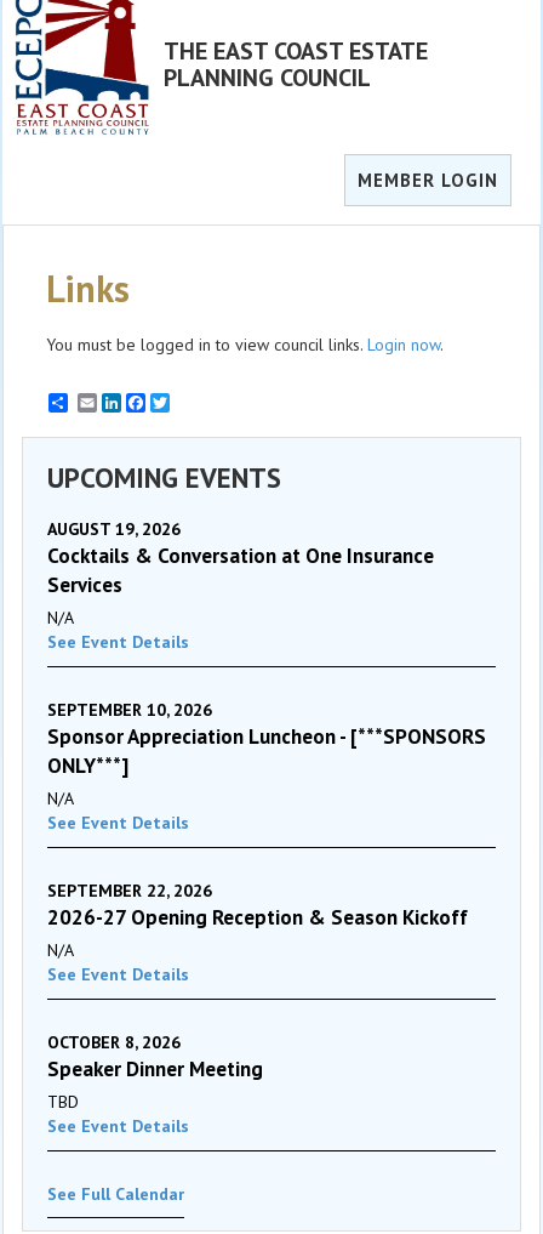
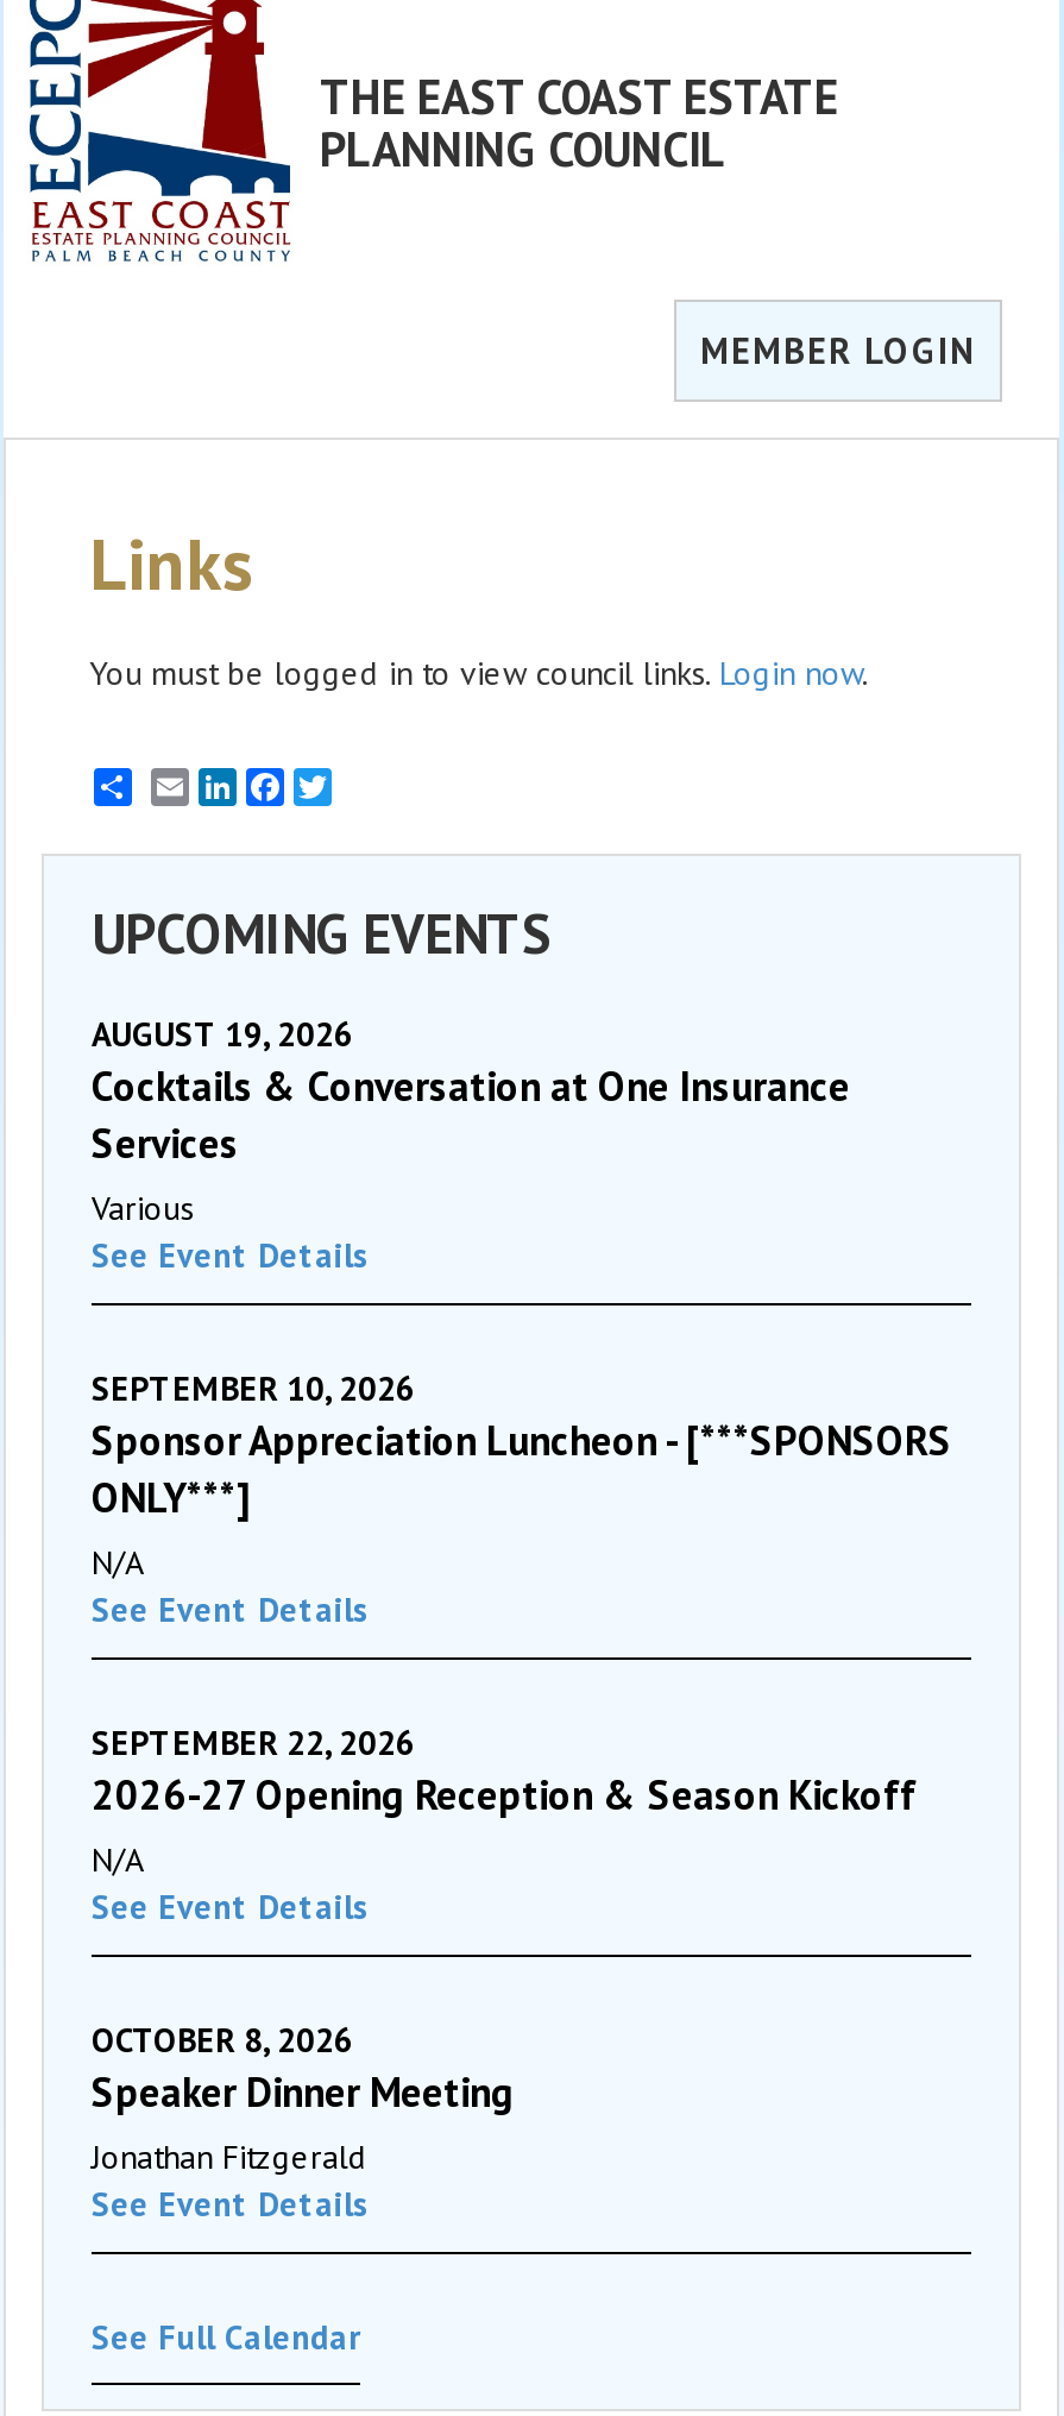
[47,606,74,628] N/A -> [92,1188,194,1231] Various
[47,1090,79,1112] TBD -> [92,2137,367,2180] Jonathan Fitzgerald

